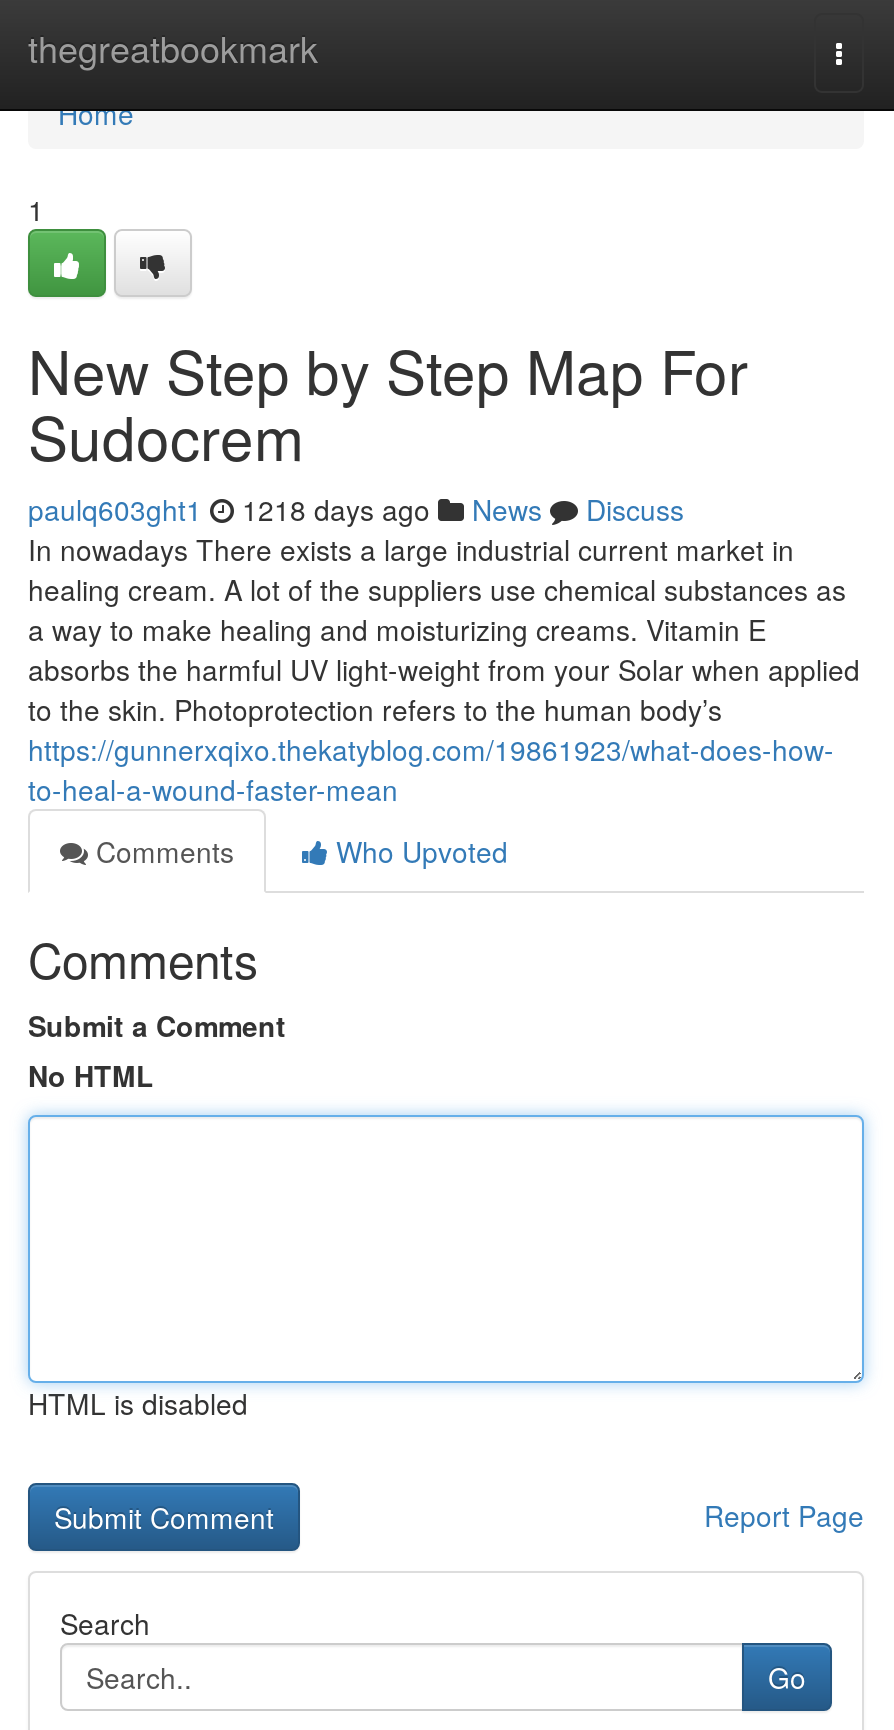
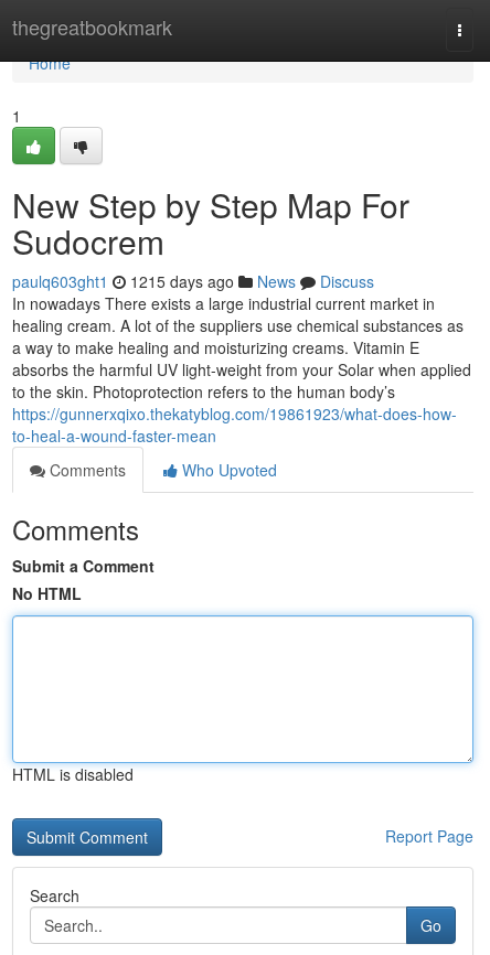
[28,489,684,529] paulq603ght1 1218 days ago News Discuss -> [12,270,374,292] paulq603ght1 1215 days ago News Discuss

